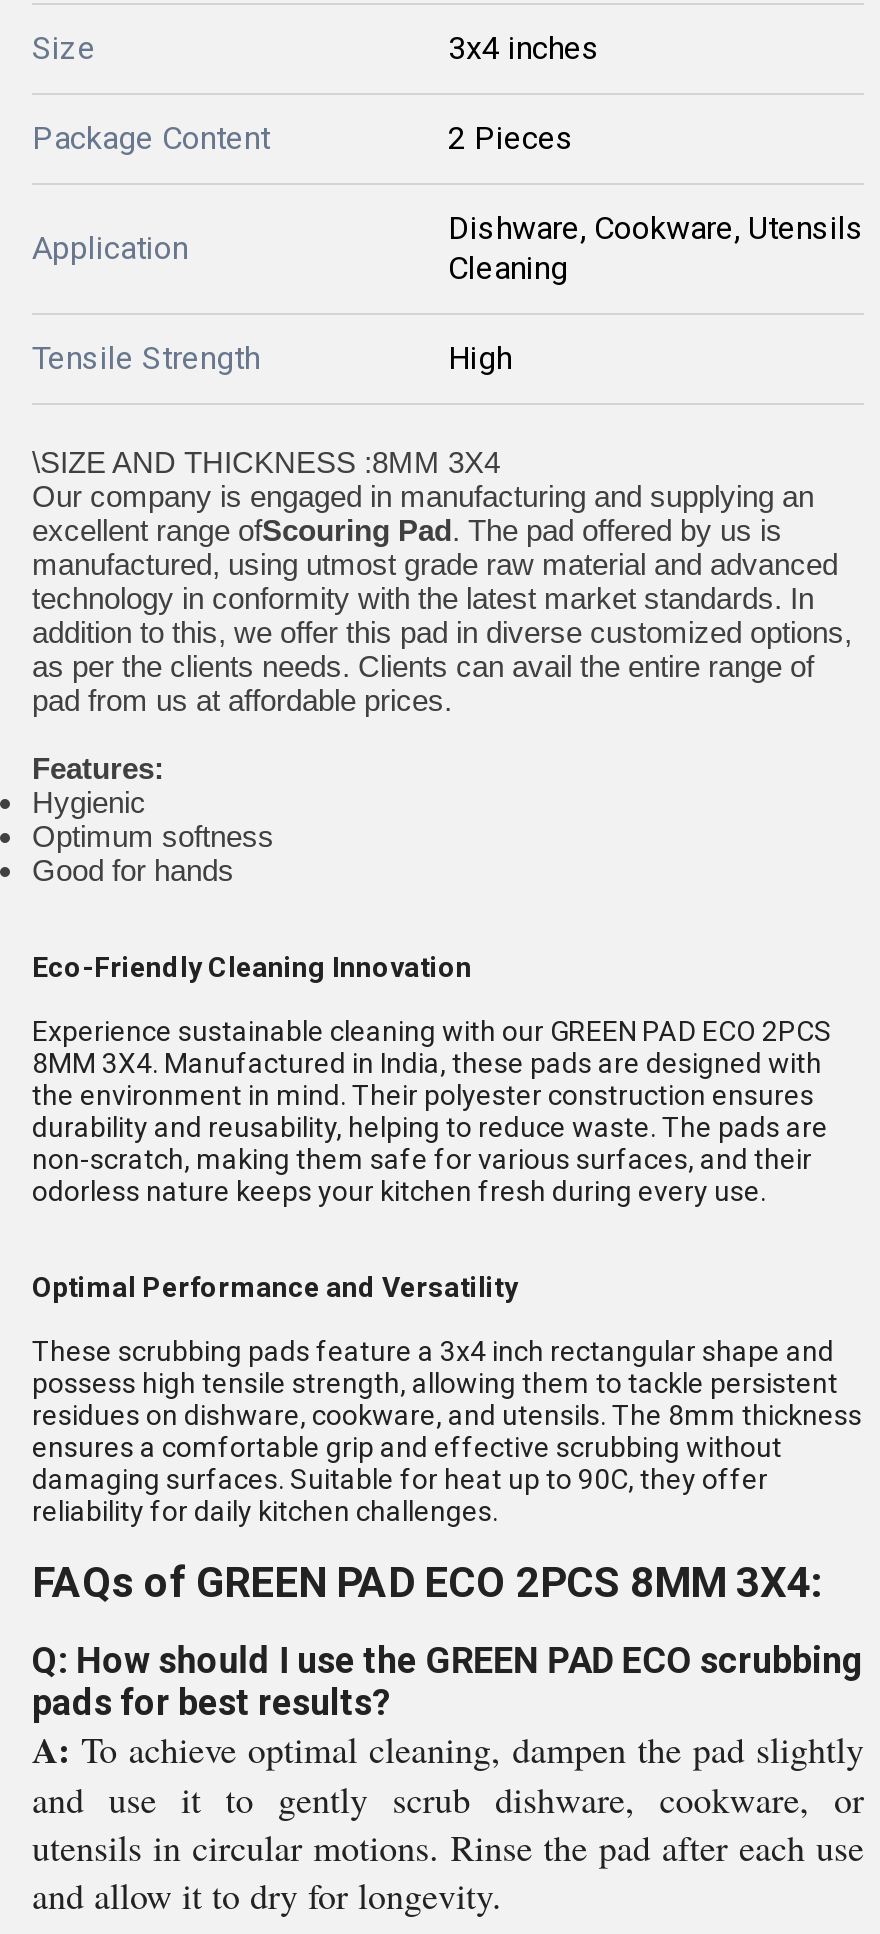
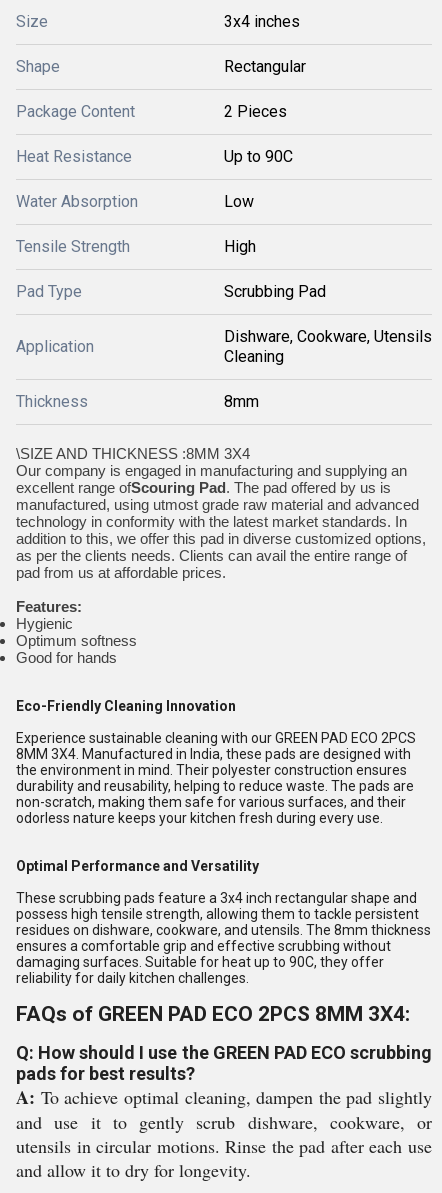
none -> [16,57,306,76] Shape | Rectangular
none -> [16,147,326,301] Heat Resistance | Up to 90C | Water Absorption | Low | Pad Type | Scrubbing Pad
none -> [16,392,259,411] Thickness | 8mm
moved [32,339,512,377] -> [16,237,256,256]: Tensile Strength | High

